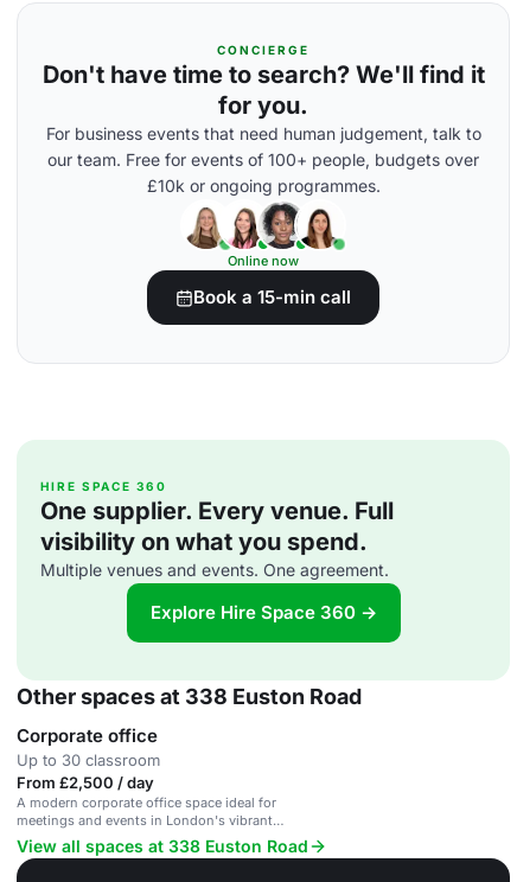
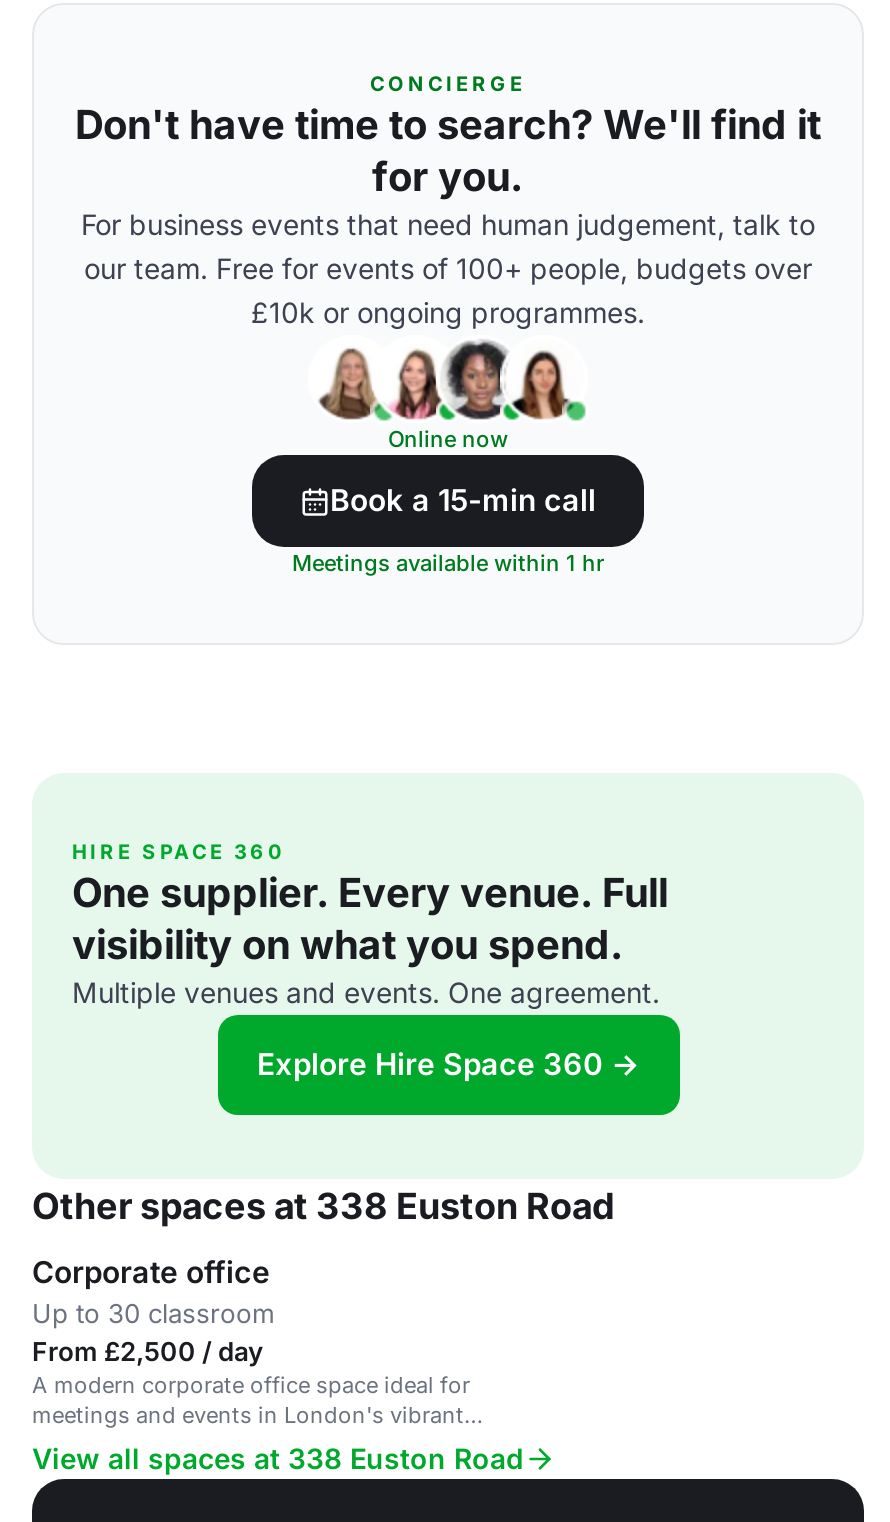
none -> [292,549,604,577] Meetings available within 1 hr

